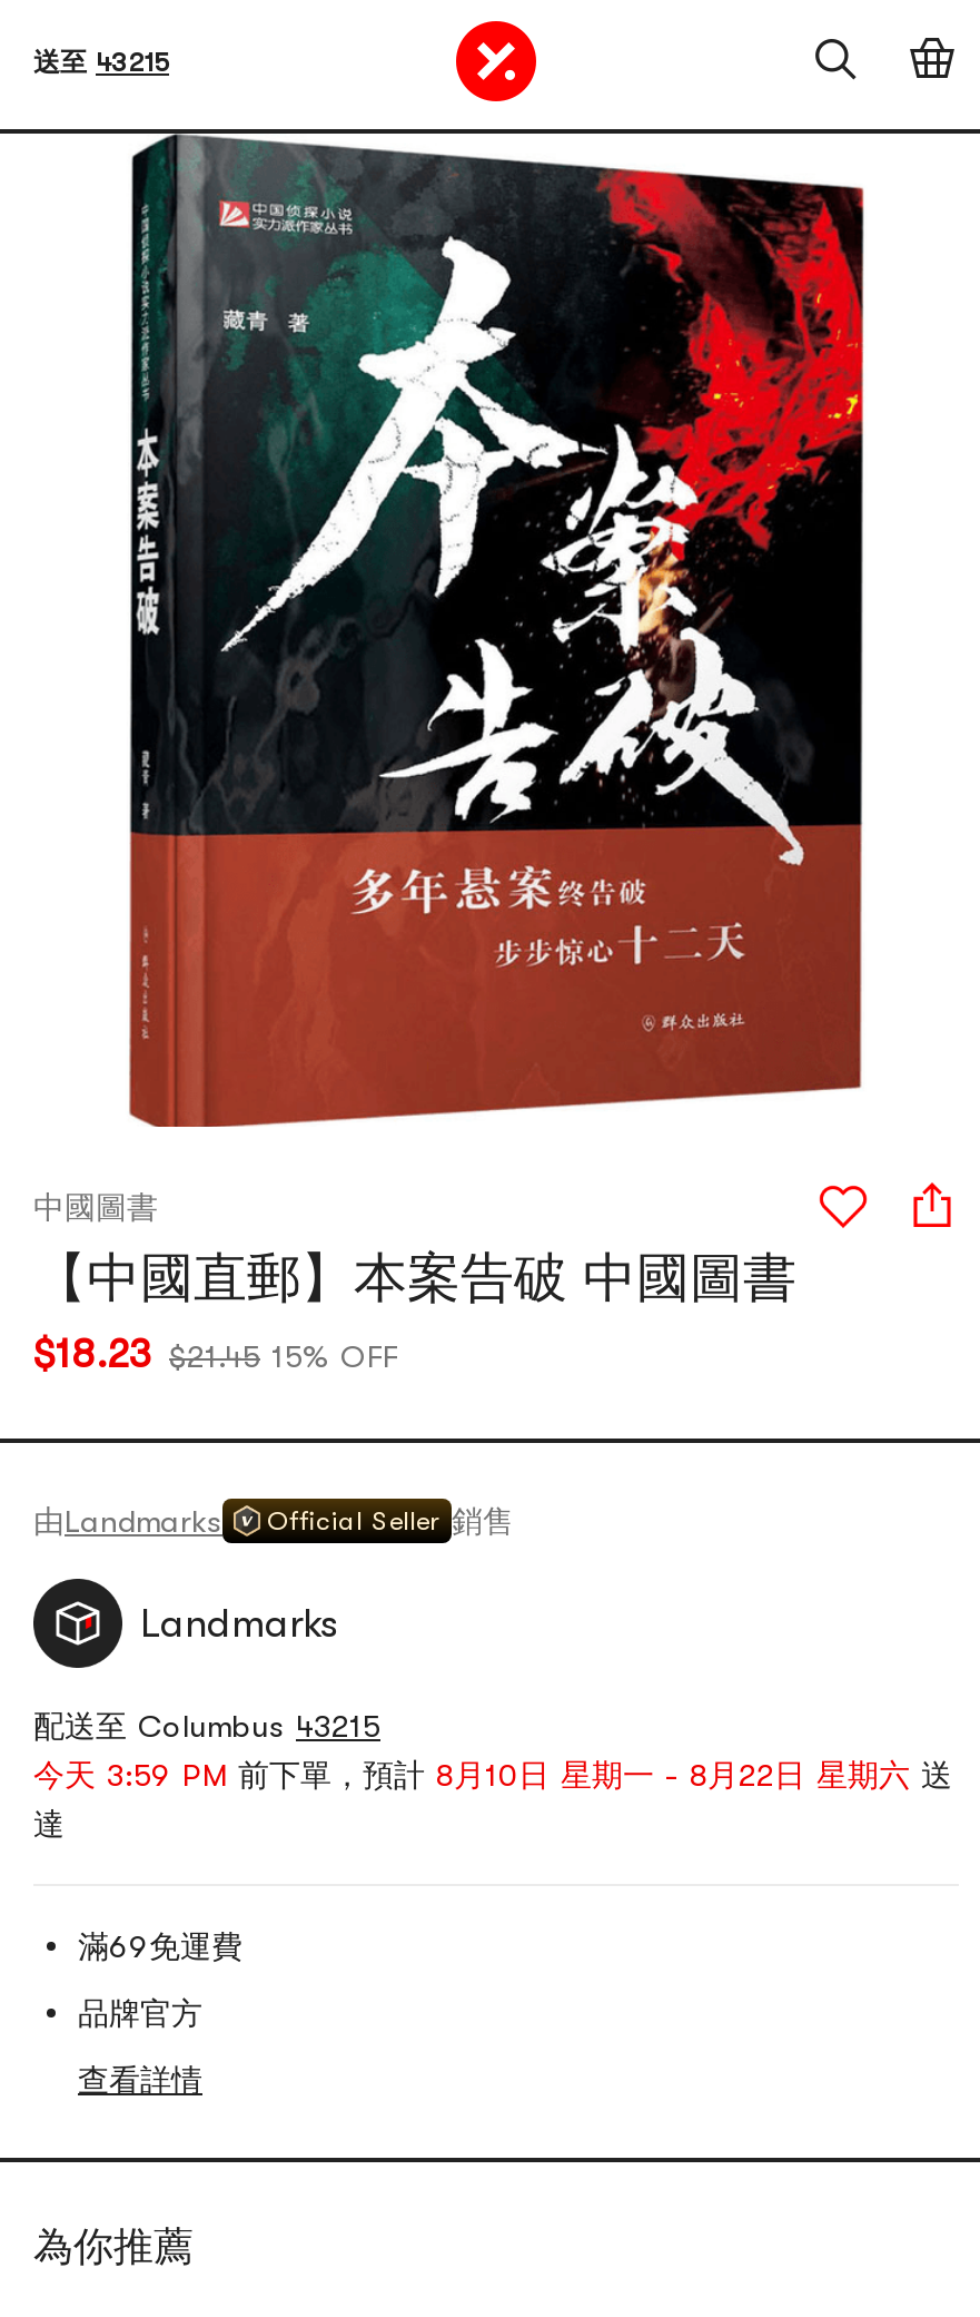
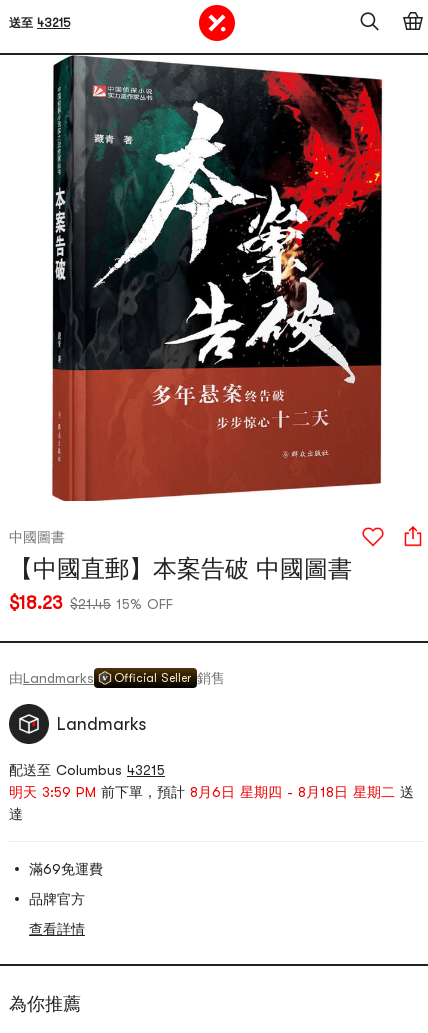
[33,1757,952,1793] 今天 3:59 PM前下單，預計8月10日 星期一 - 8月22日 星期六送 -> [9,784,414,800] 明天 3:59 PM前下單，預計8月6日 星期四 - 8月18日 星期二送

